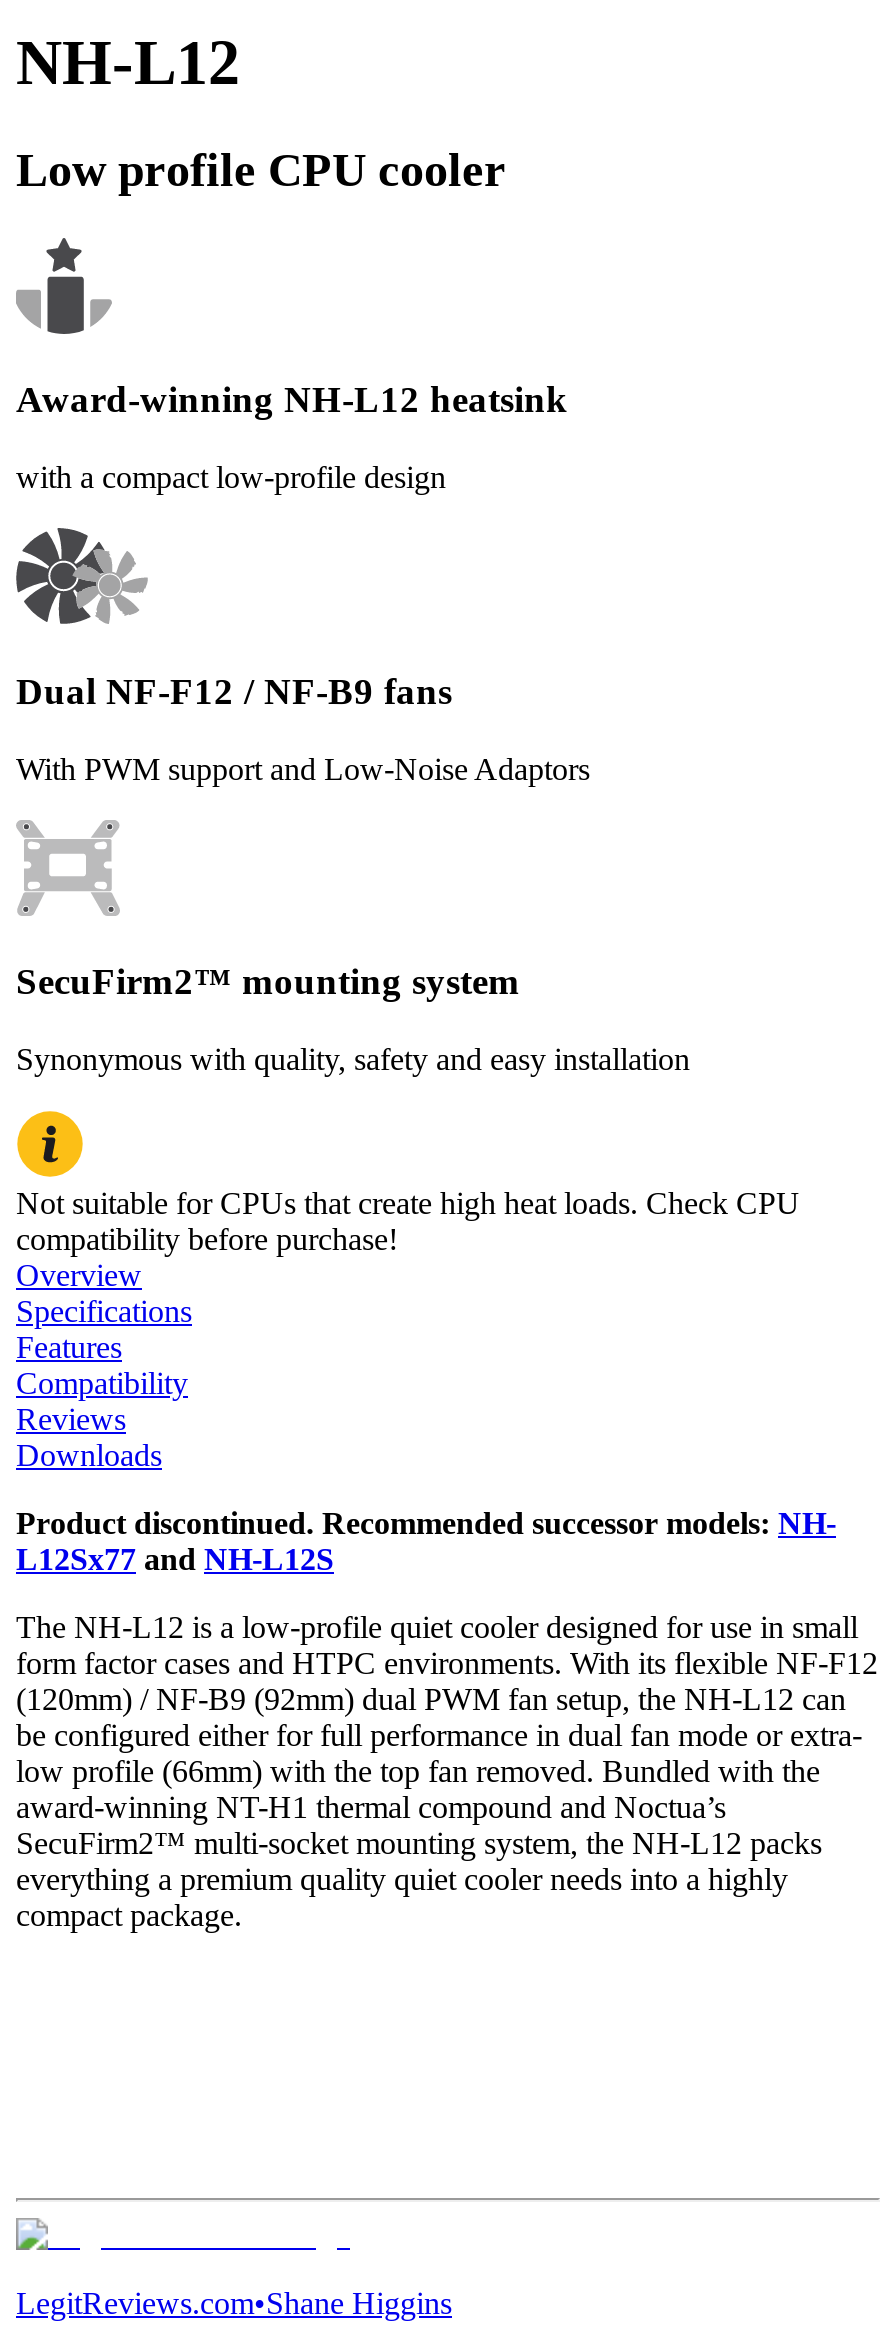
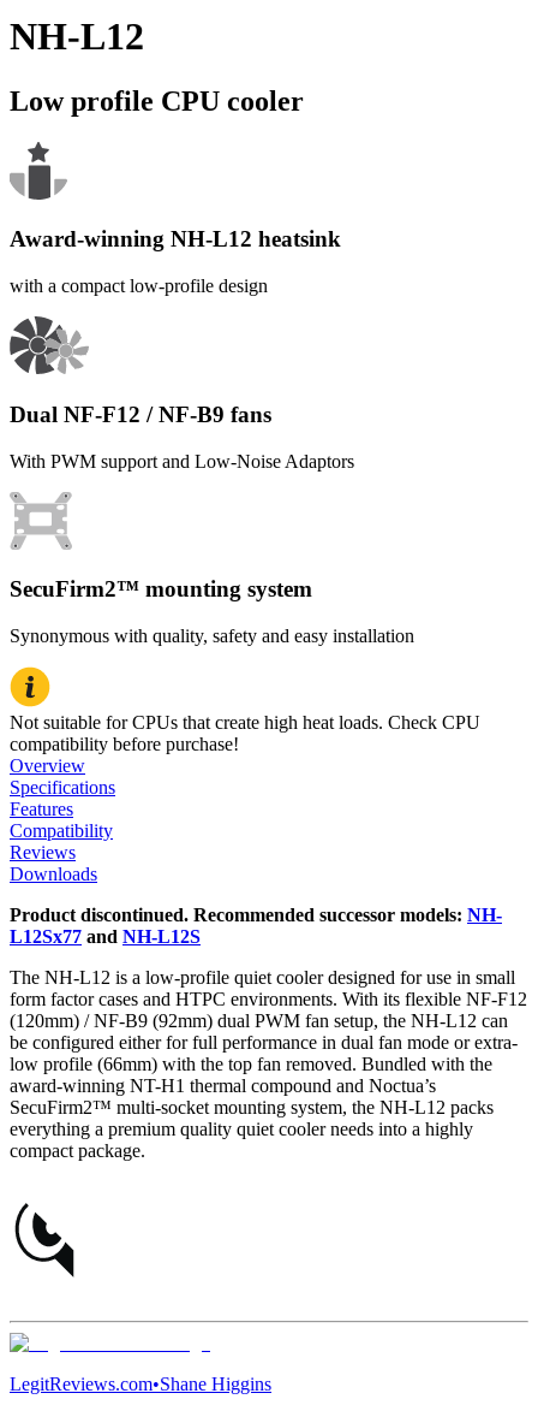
none -> [13,1202,76,1277] [image]

